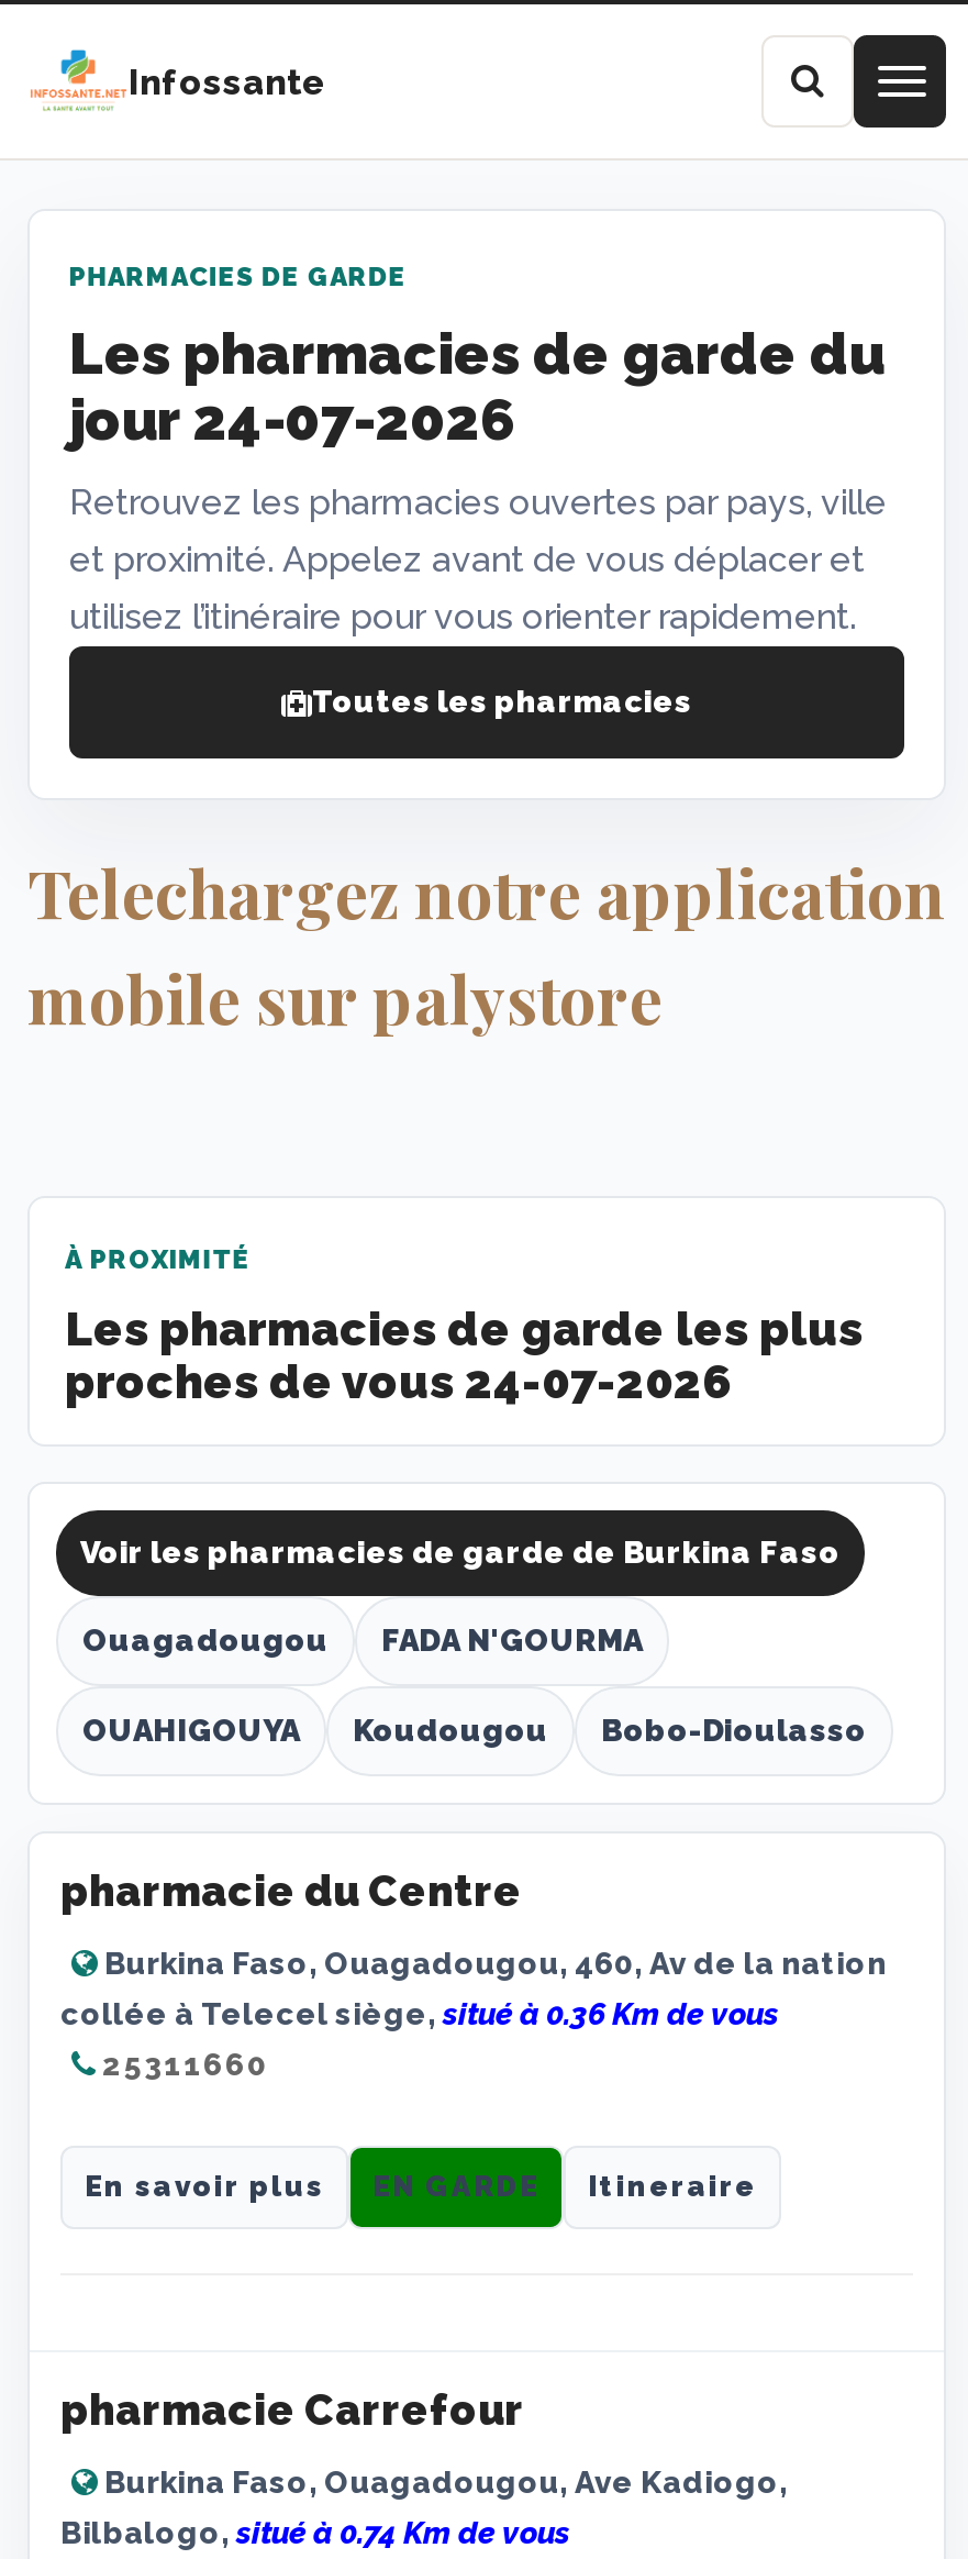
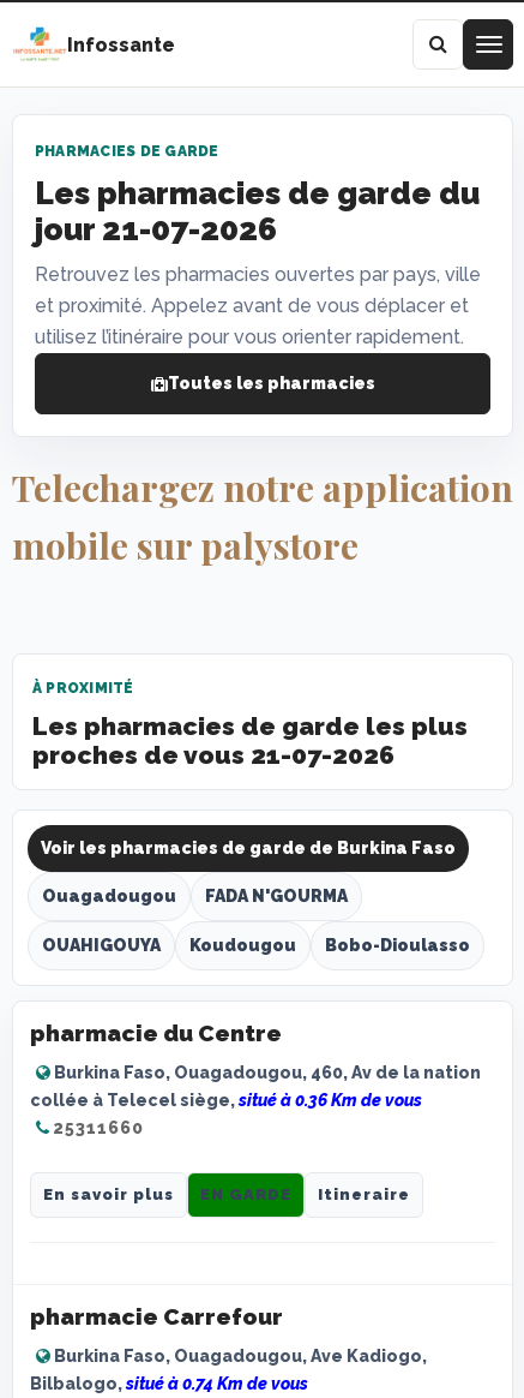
[69,387,515,453] jour 24-07-2026 -> [35,211,277,247] jour 21-07-2026
[65,1354,731,1409] proches de vous 24-07-2026 -> [32,740,394,770] proches de vous 21-07-2026

